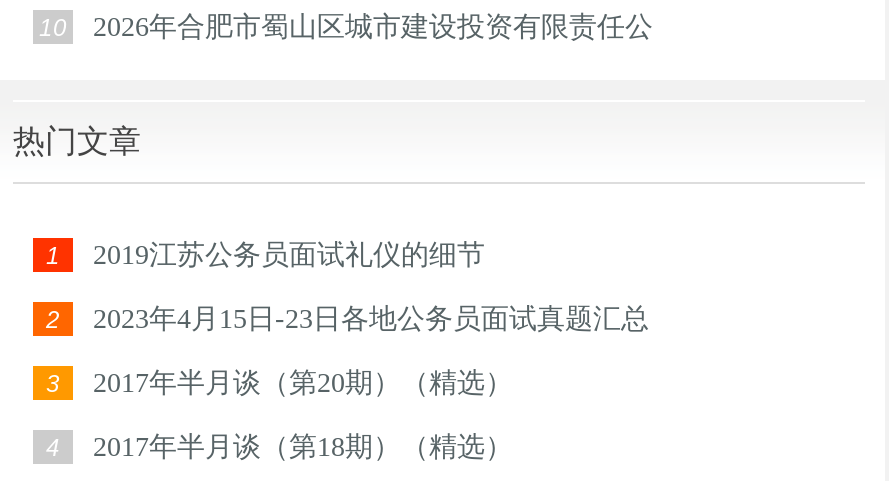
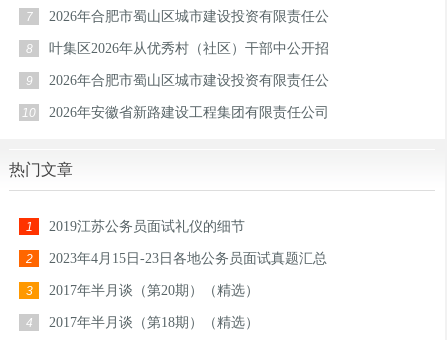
[39,12,653,42] 10 2026年合肥市蜀山区城市建设投资有限责任公 -> [25,9,329,24] 7 2026年合肥市蜀山区城市建设投资有限责任公
none -> [22,41,329,120] 8 | 叶集区2026年从优秀村（社区）干部中公开招 | 9 | 2026年合肥市蜀山区城市建设投资有限责任公 | 10 | 2026年安徽省新路建设工程集团有限责任公司

